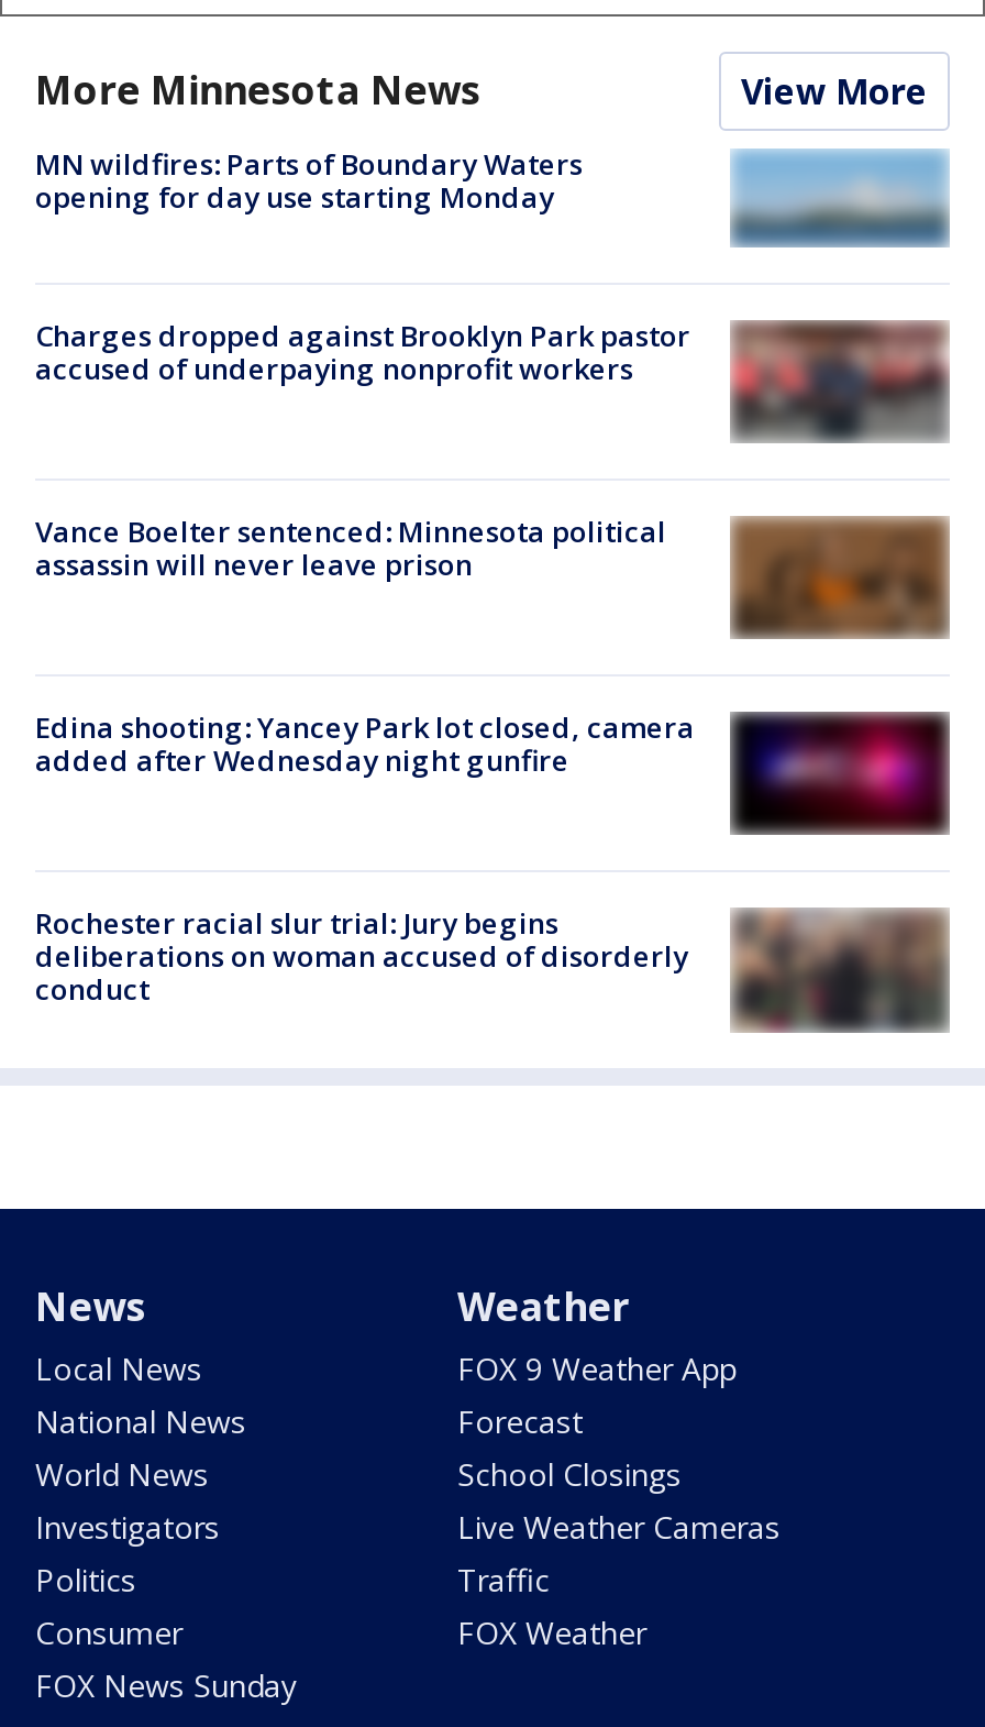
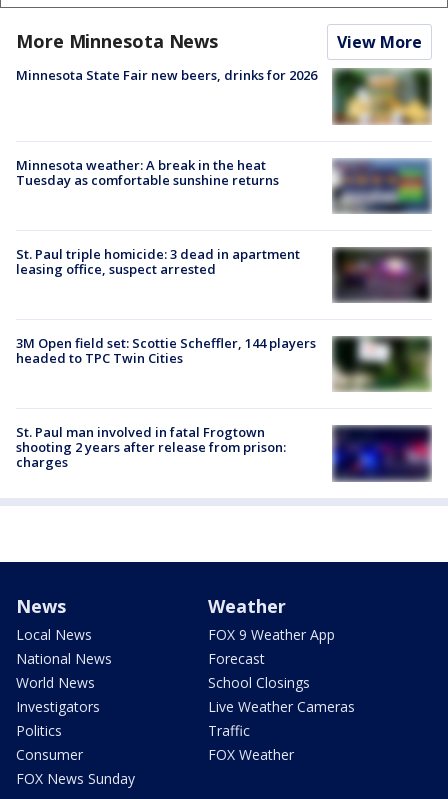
[35,143,583,215] MN wildfires: Parts of Boundary Waters | opening for day use starting Monday -> [16,66,317,84] Minnesota State Fair new beers, drinks for 2026
[732,146,950,248] [image] -> [332,67,432,125] [image]
[35,314,690,387] Charges dropped against Brooklyn Park pastor | accused of underpaying nonprofit workers -> [16,156,279,189] Minnesota weather: A break in the heat | Tuesday as comfortable sunshine returns
[732,320,950,439] [image] -> [333,158,431,213] [image]
[35,510,950,637] [image] | Vance Boelter sentenced: Minnesota political | assassin will never leave prison -> [16,245,432,302] [image] | St. Paul triple homicide: 3 dead in apartment | leasing office, suspect arrested
[35,707,950,835] [image] | Edina shooting: Yancey Park lot closed, camera | added after Wednesday night gunfire -> [16,334,432,392] [image] | 3M Open field set: Scottie Scheffler, 144 players | headed to TPC Twin Cities
[35,903,688,1009] Rochester racial slur trial: Jury begins | deliberations on woman accused of disorderly | conduct -> [16,423,286,471] St. Paul man involved in fatal Frogtown | shooting 2 years after release from prison: | charges
[730,908,950,1033] [image] -> [332,425,432,482] [image]

